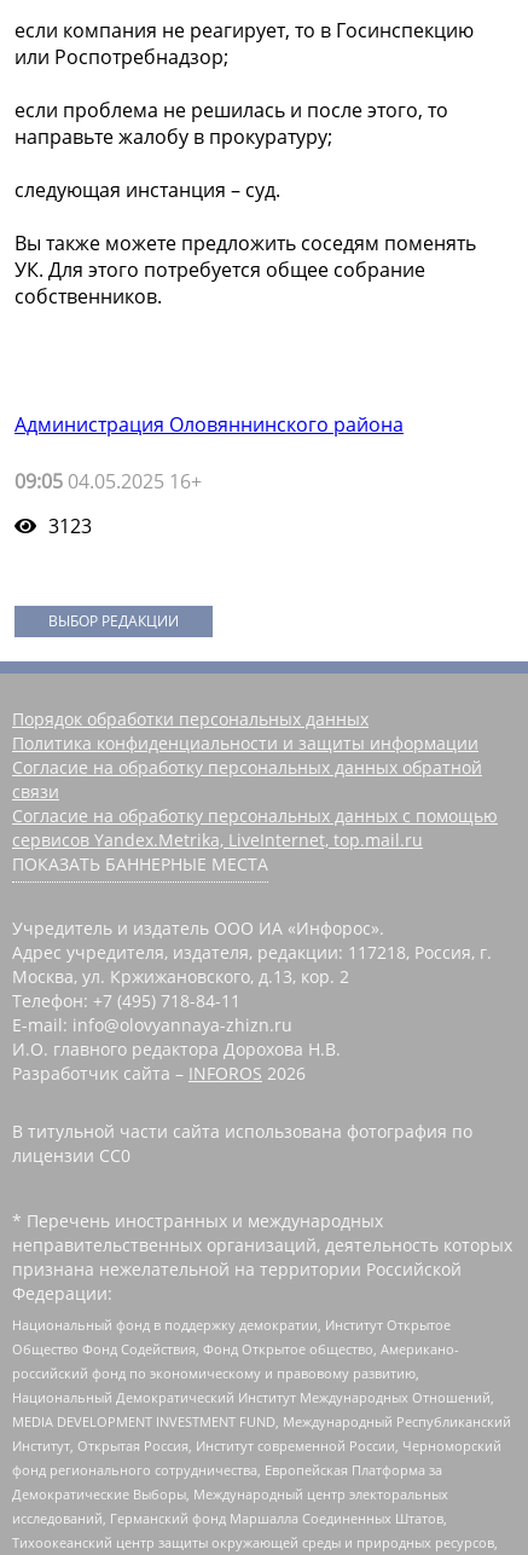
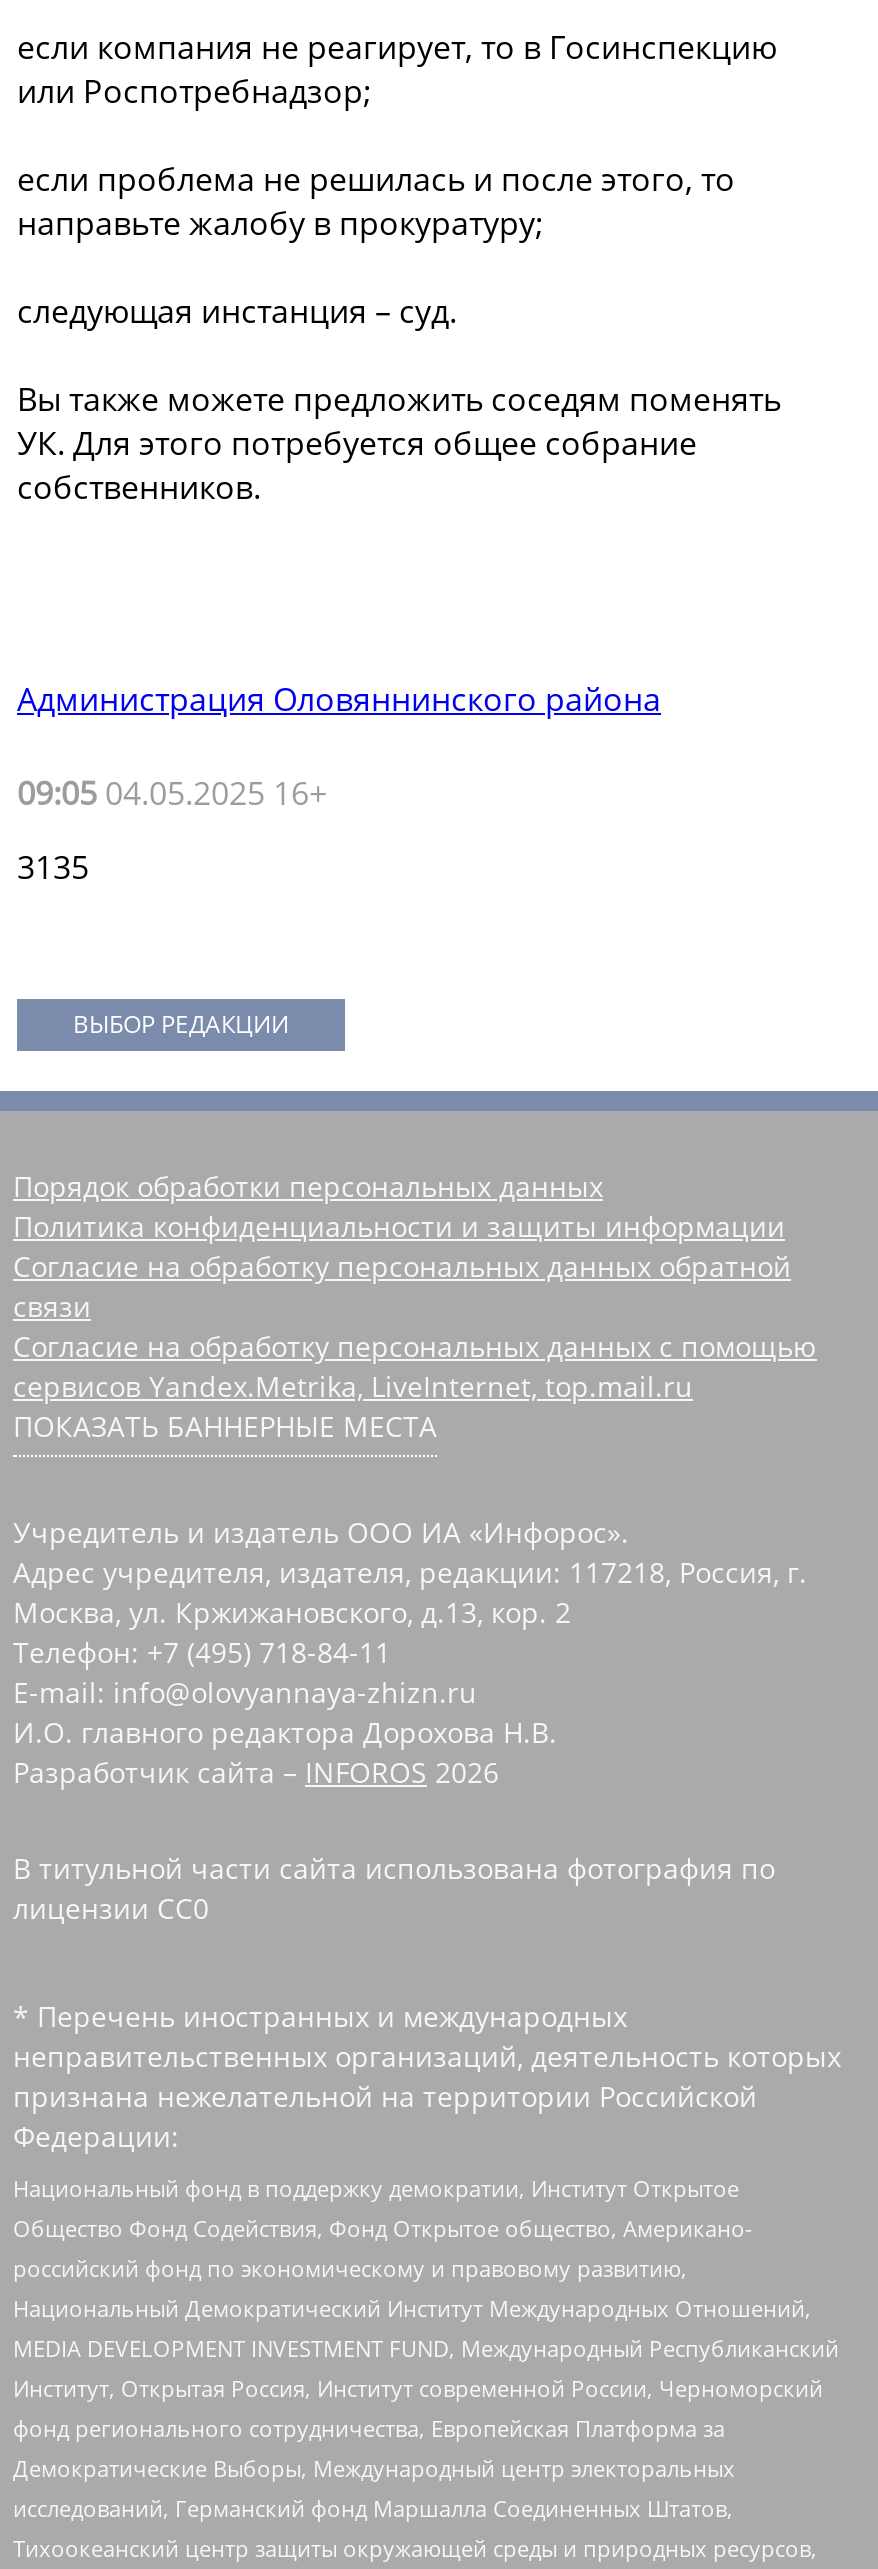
[48,512,92,539] 3123 -> [17,844,89,888] 3135

